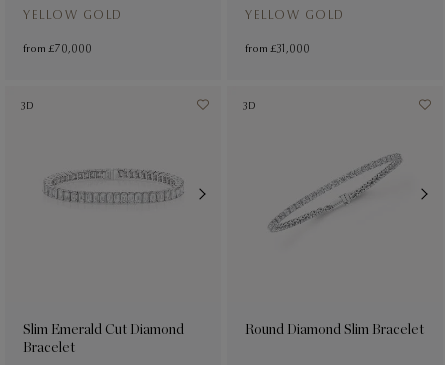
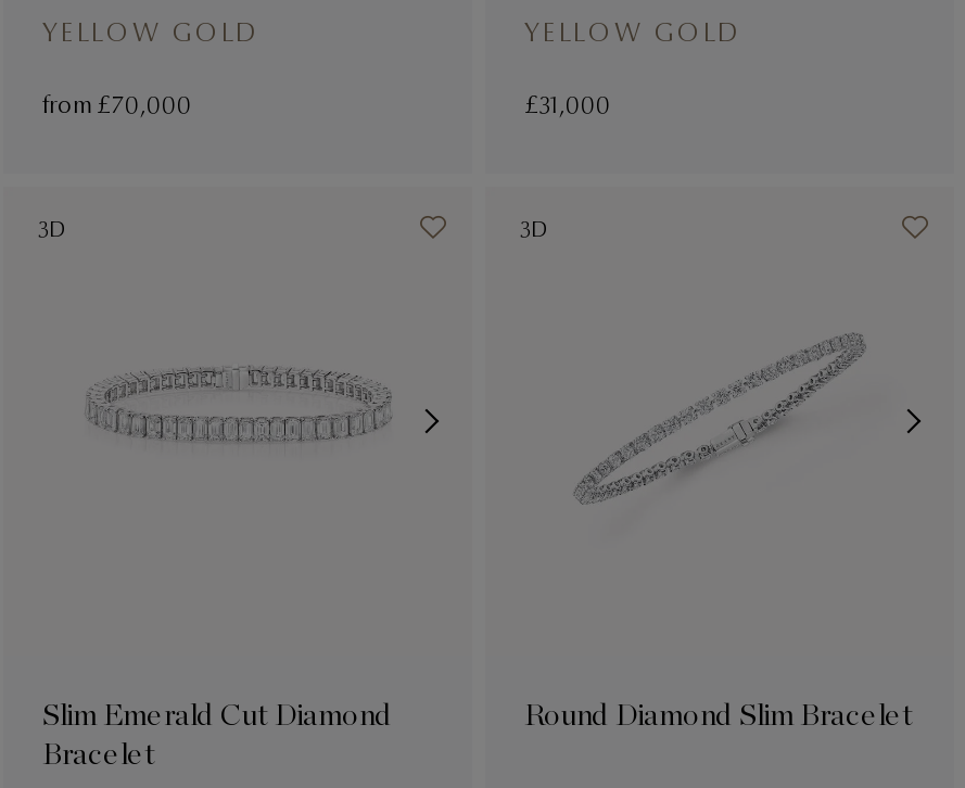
[245,44,310,55] from £31,000 -> [524,95,611,119] £31,000

